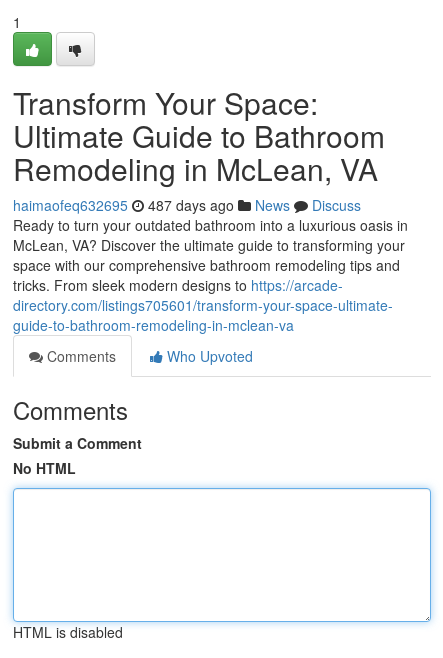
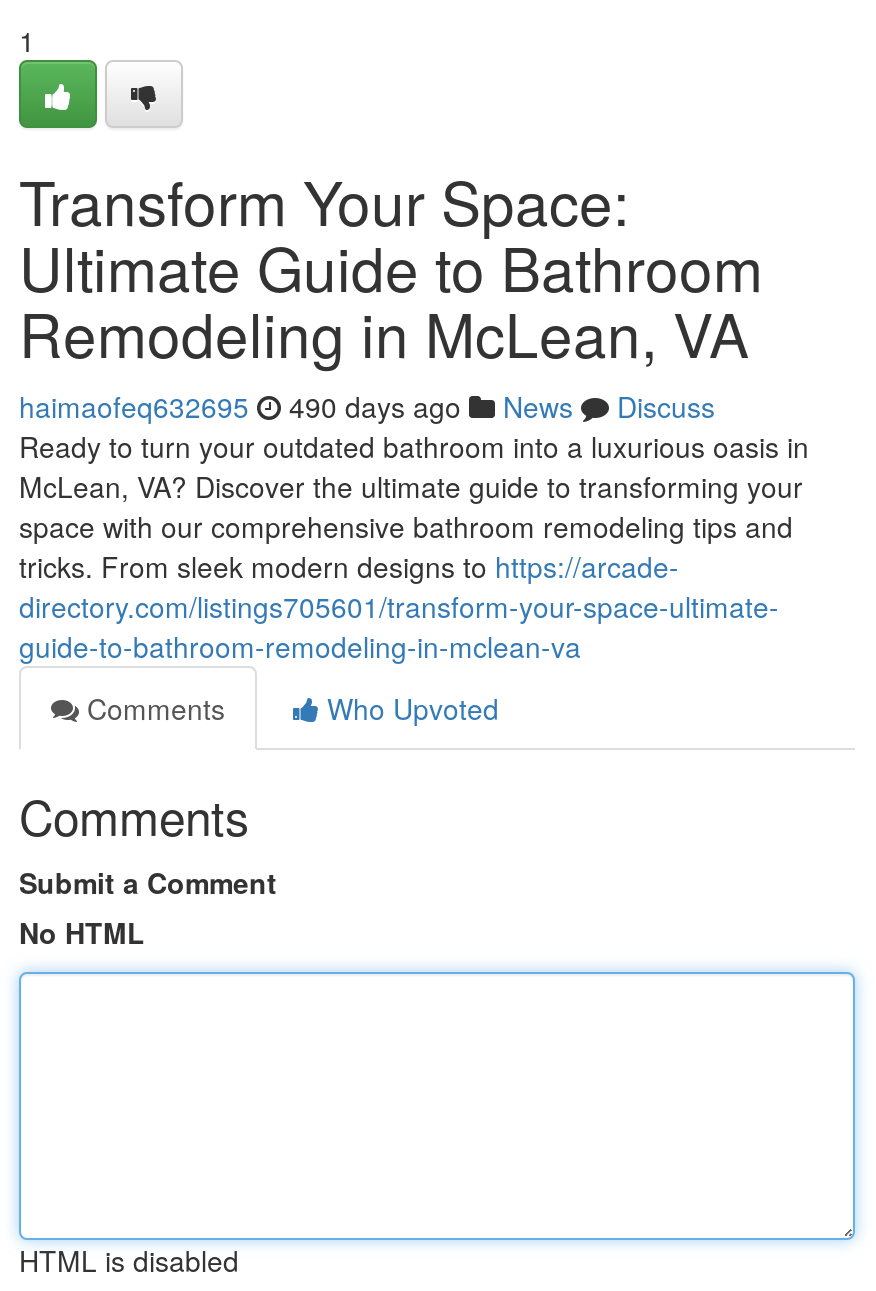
[13,195,361,215] haimaofeq632695 487 days ago News Discuss -> [19,386,715,426] haimaofeq632695 490 days ago News Discuss

